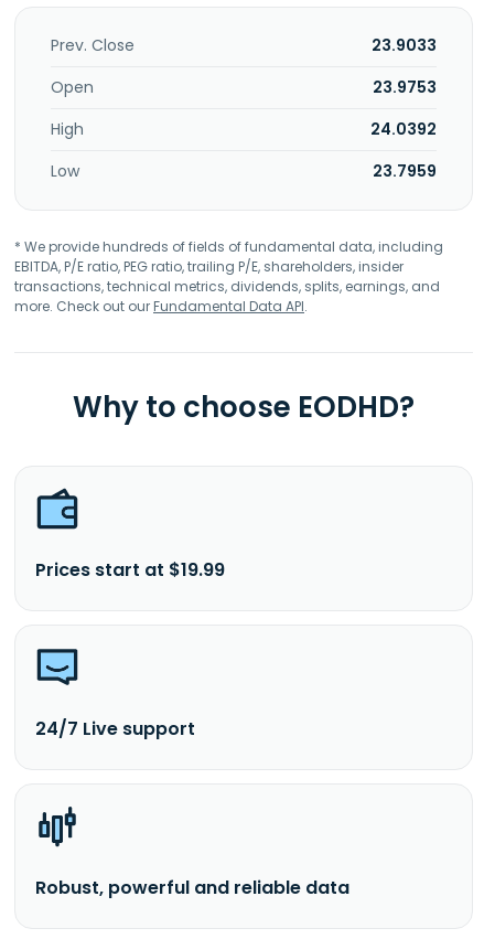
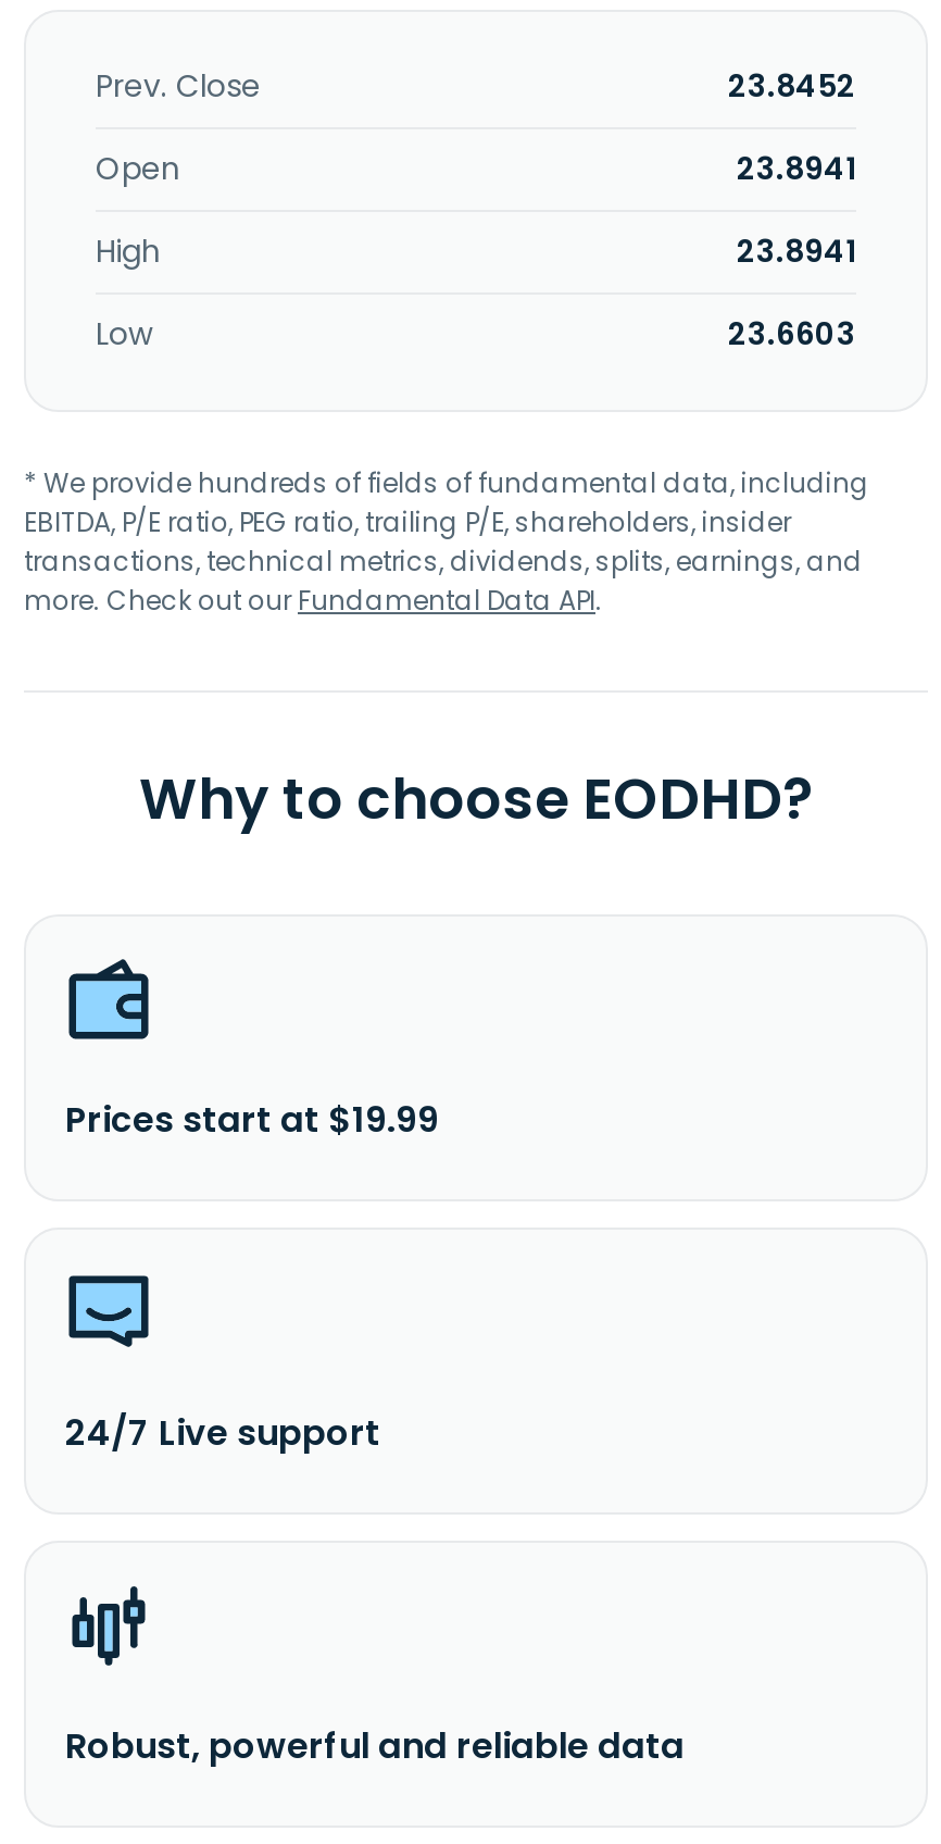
[372,34,437,56] 23.9033 -> [728,64,856,108] 23.8452
[373,76,437,98] 23.9753 -> [737,147,856,190] 23.8941
[370,118,437,140] 24.0392 -> [737,229,856,273] 23.8941
[373,160,437,182] 23.7959 -> [728,312,856,356] 23.6603

